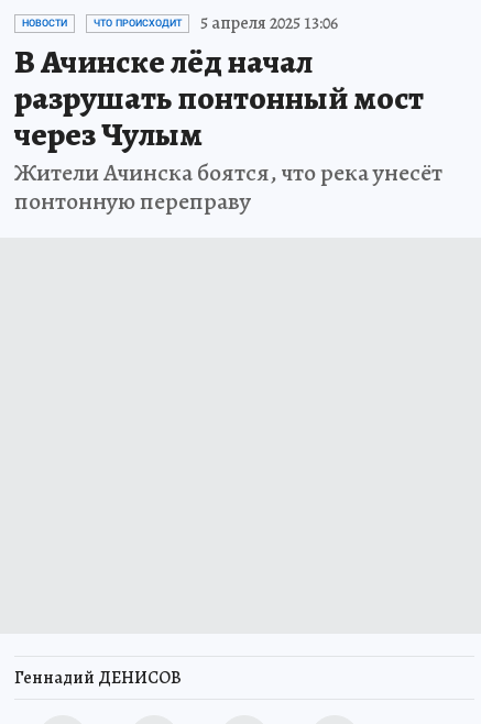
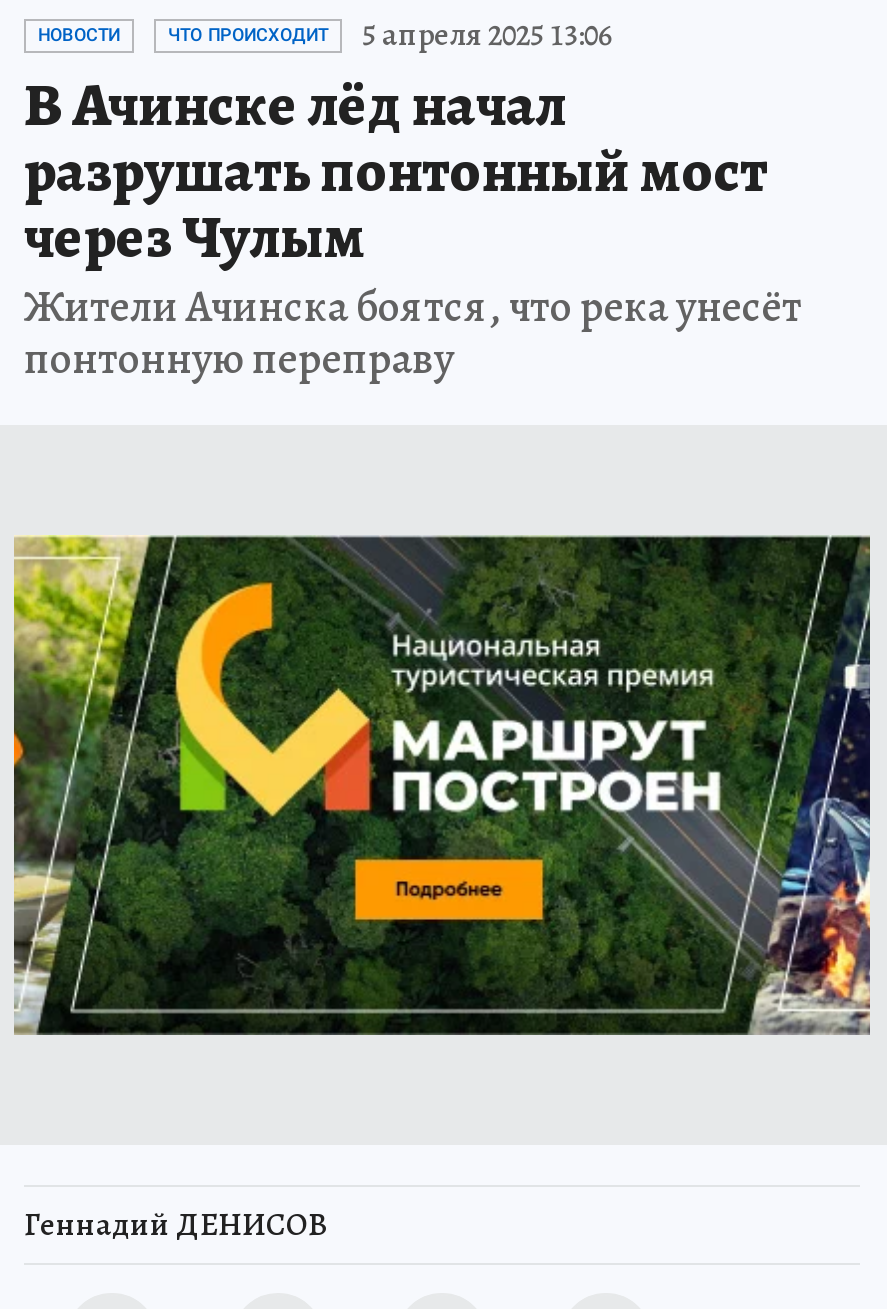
none -> [12,533,872,1037] [image]

